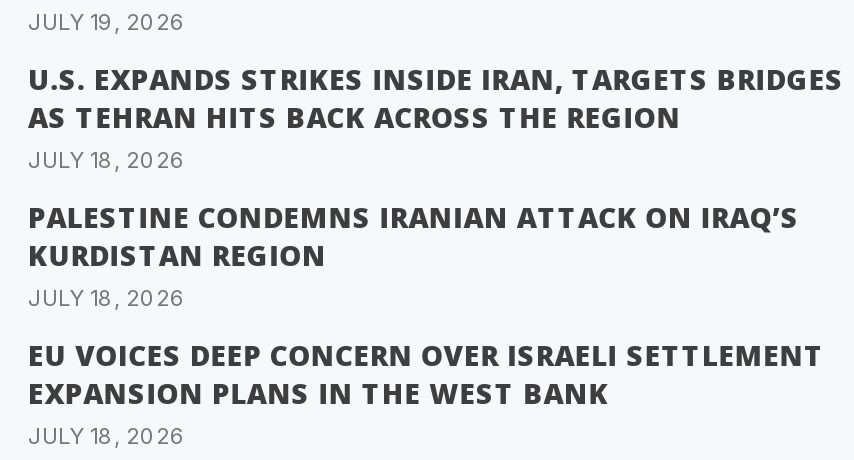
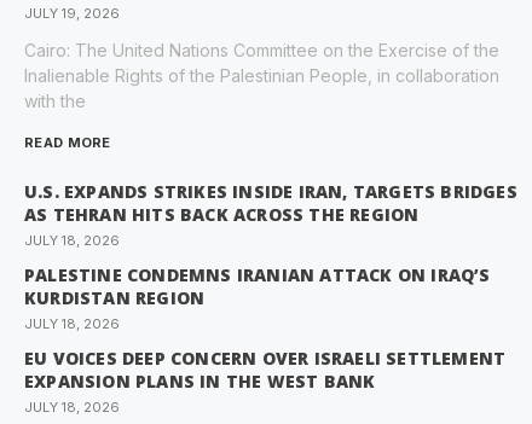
none -> [24,40,499,151] Cairo: The United Nations Committee on the Exercise of the | Inalienable Rights of the Palestinian People, in collaboration | with the | READ MORE

